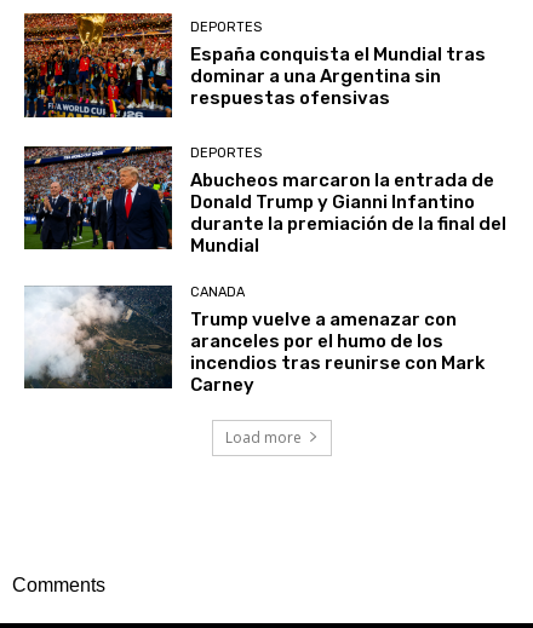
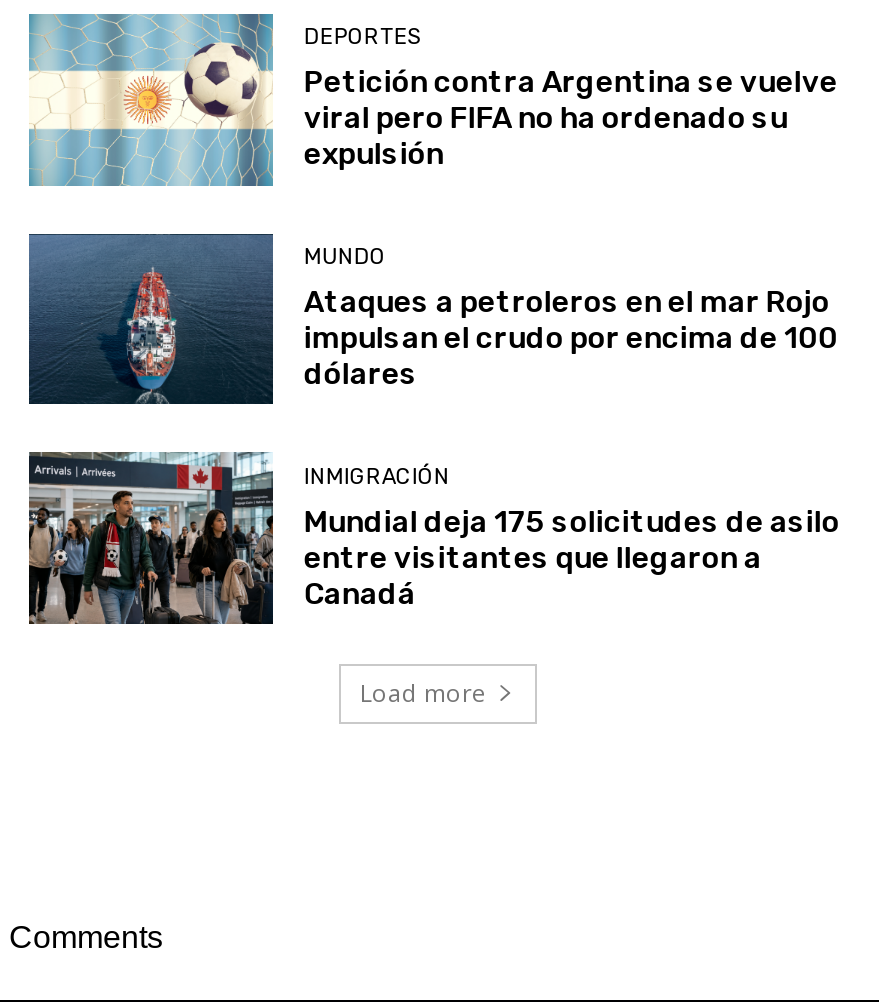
[23,12,486,119] [image] | España conquista el Mundial tras | dominar a una Argentina sin | respuestas ofensivas -> [27,12,838,188] [image] | Petición contra Argentina se vuelve | viral pero FIFA no ha ordenado su | expulsión
[23,145,507,256] [image] | DEPORTES | Abucheos marcaron la entrada de | Donald Trump y Gianni Infantino | durante la premiación de la final del | Mundial -> [27,232,838,406] [image] | MUNDO | Ataques a petroleros en el mar Rojo | impulsan el crudo por encima de 100 | dólares
[24,284,485,395] [image] | CANADA | Trump vuelve a amenazar con | aranceles por el humo de los | incendios tras reunirse con Mark | Carney -> [27,450,840,628] [image] | INMIGRACIÓN | Mundial deja 175 solicitudes de asilo | entre visitantes que llegaron a | Canadá

